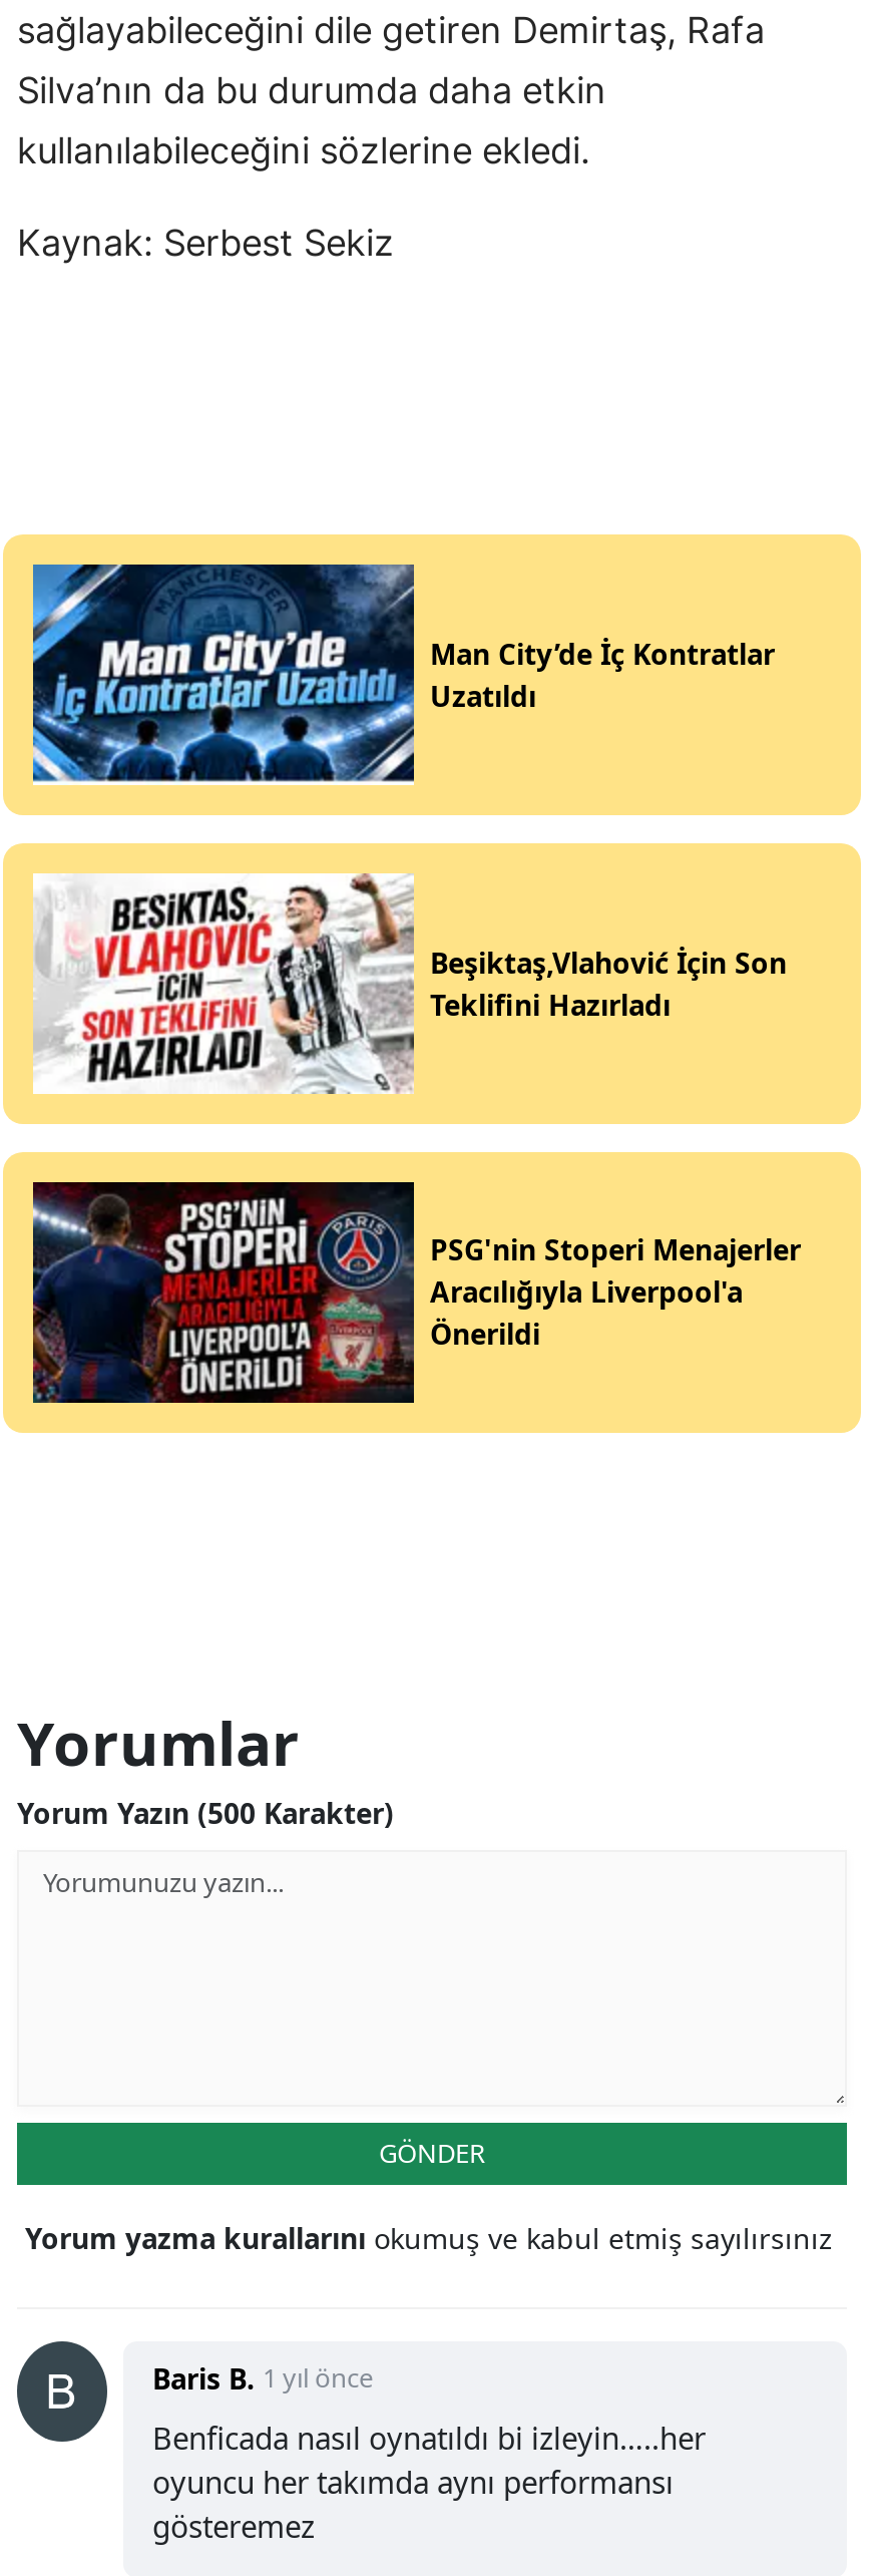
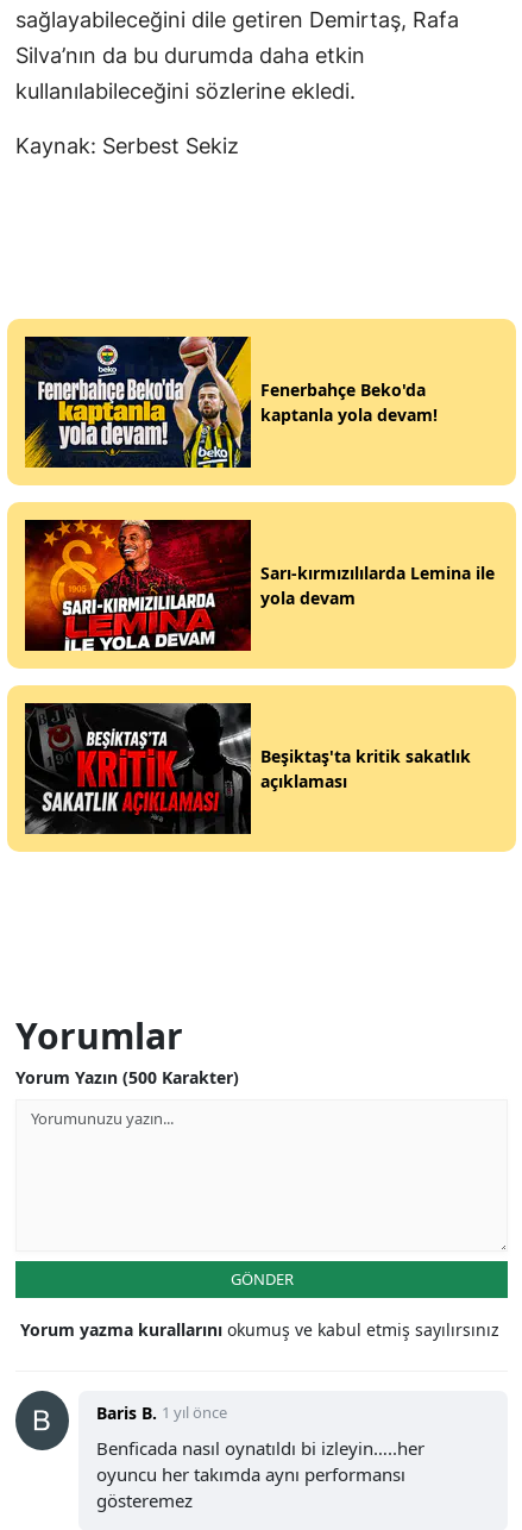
[31,563,775,787] [image] | Man City’de İç Kontratlar | Uzatıldı -> [24,336,438,469] [image] | Fenerbahçe Beko'da | kaptanla yola devam!
[31,871,787,1096] [image] | Beşiktaş,Vlahović İçin Son | Teklifini Hazırladı -> [24,519,495,652] [image] | Sarı-kırmızılılarda Lemina ile | yola devam
[31,1180,801,1403] [image] | PSG'nin Stoperi Menajerler | Aracılığıyla Liverpool'a | Önerildi -> [24,703,471,834] [image] | Beşiktaş'ta kritik sakatlık | açıklaması

